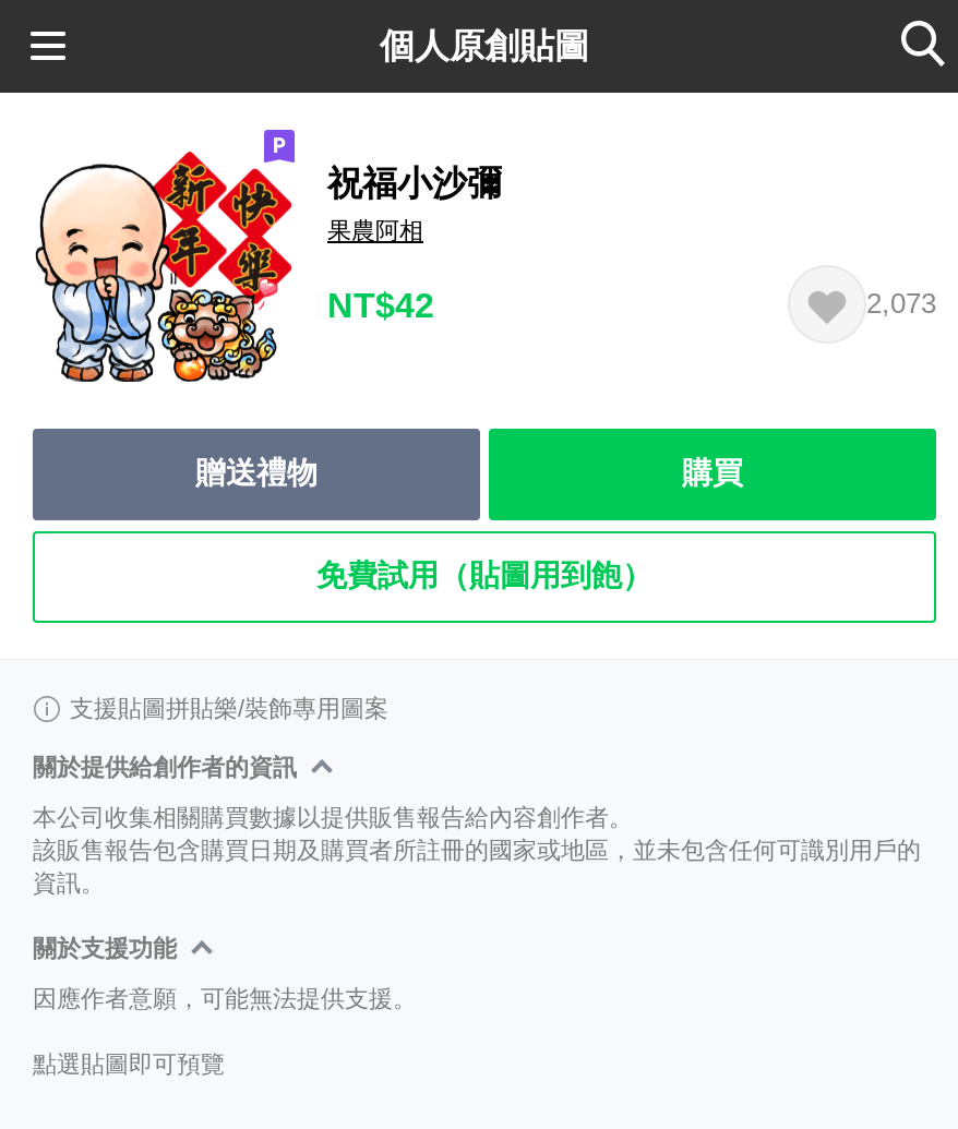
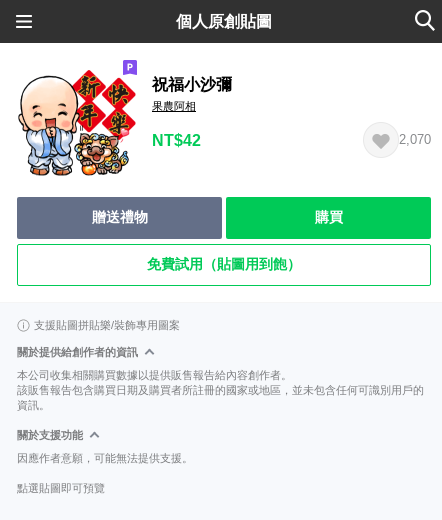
[866,287,936,320] 2,073 -> [399,132,431,147] 2,070

